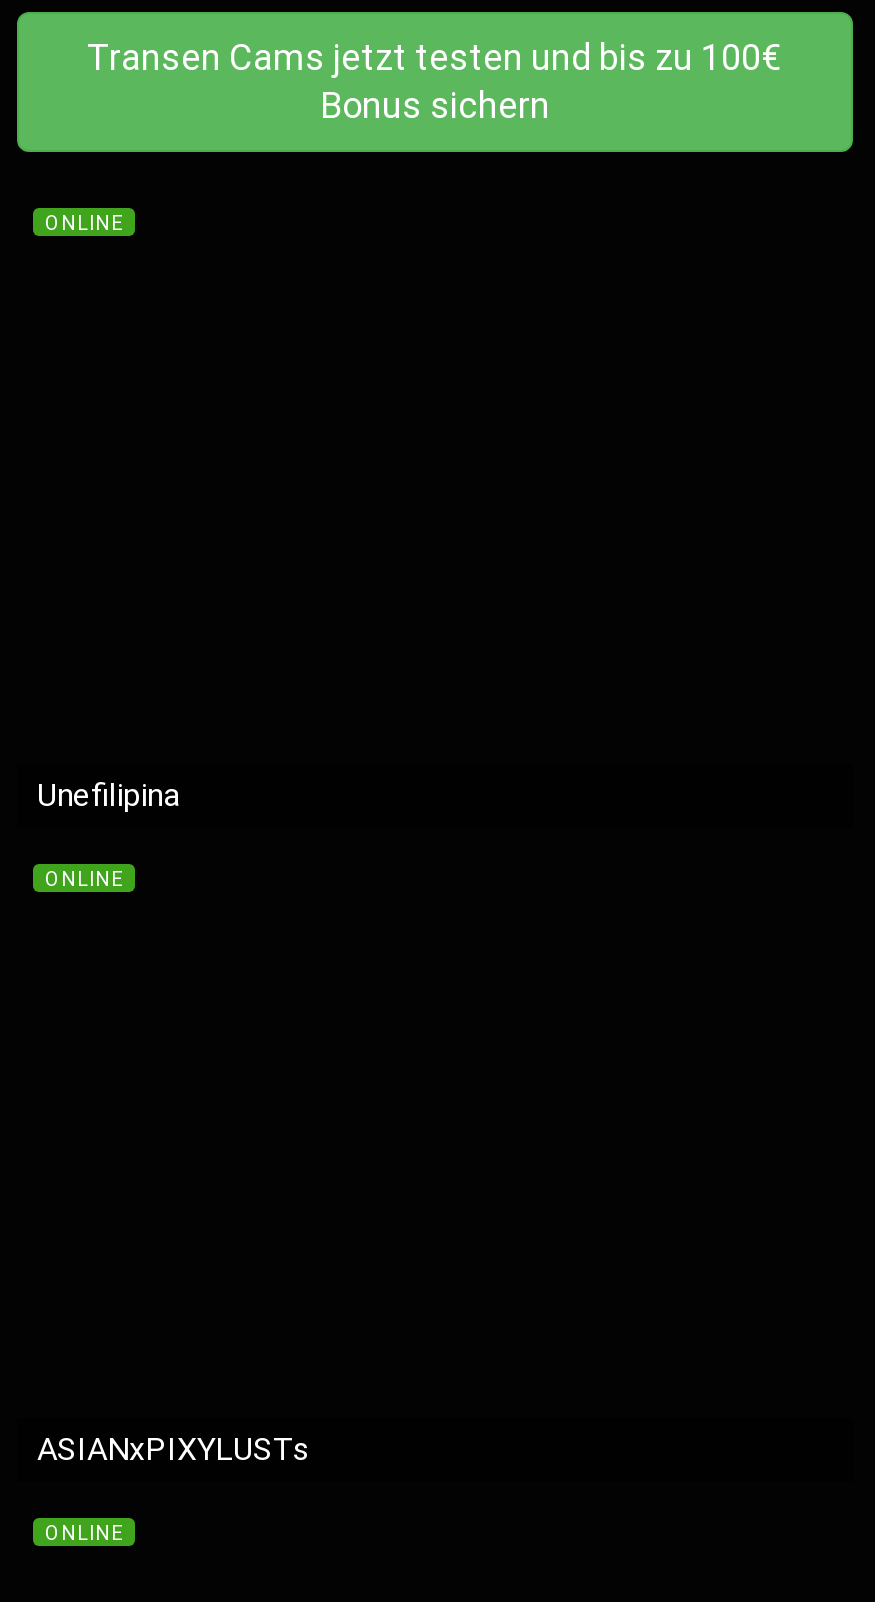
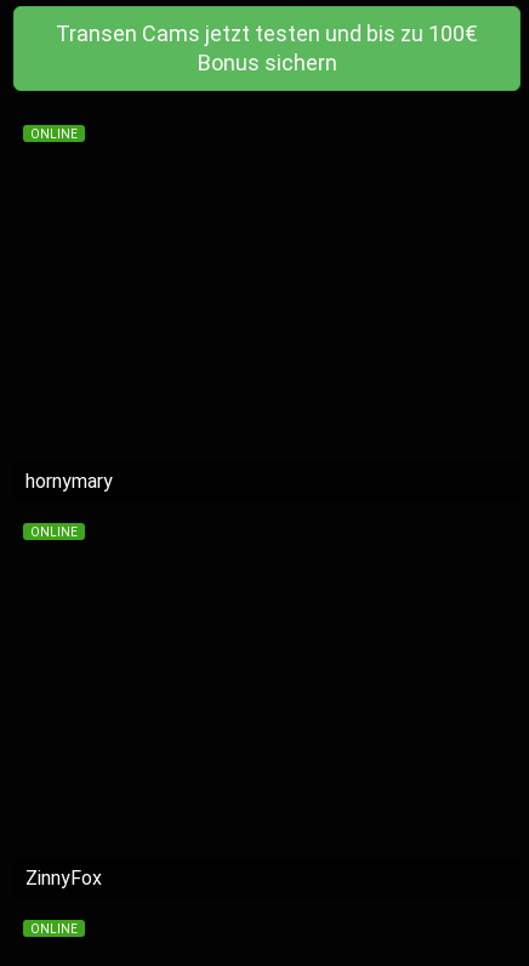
[37,775,179,813] Unefilipina -> [25,469,113,492] hornymary
[37,1431,309,1469] ASIANxPIXYLUSTs -> [25,867,102,890] ZinnyFox

